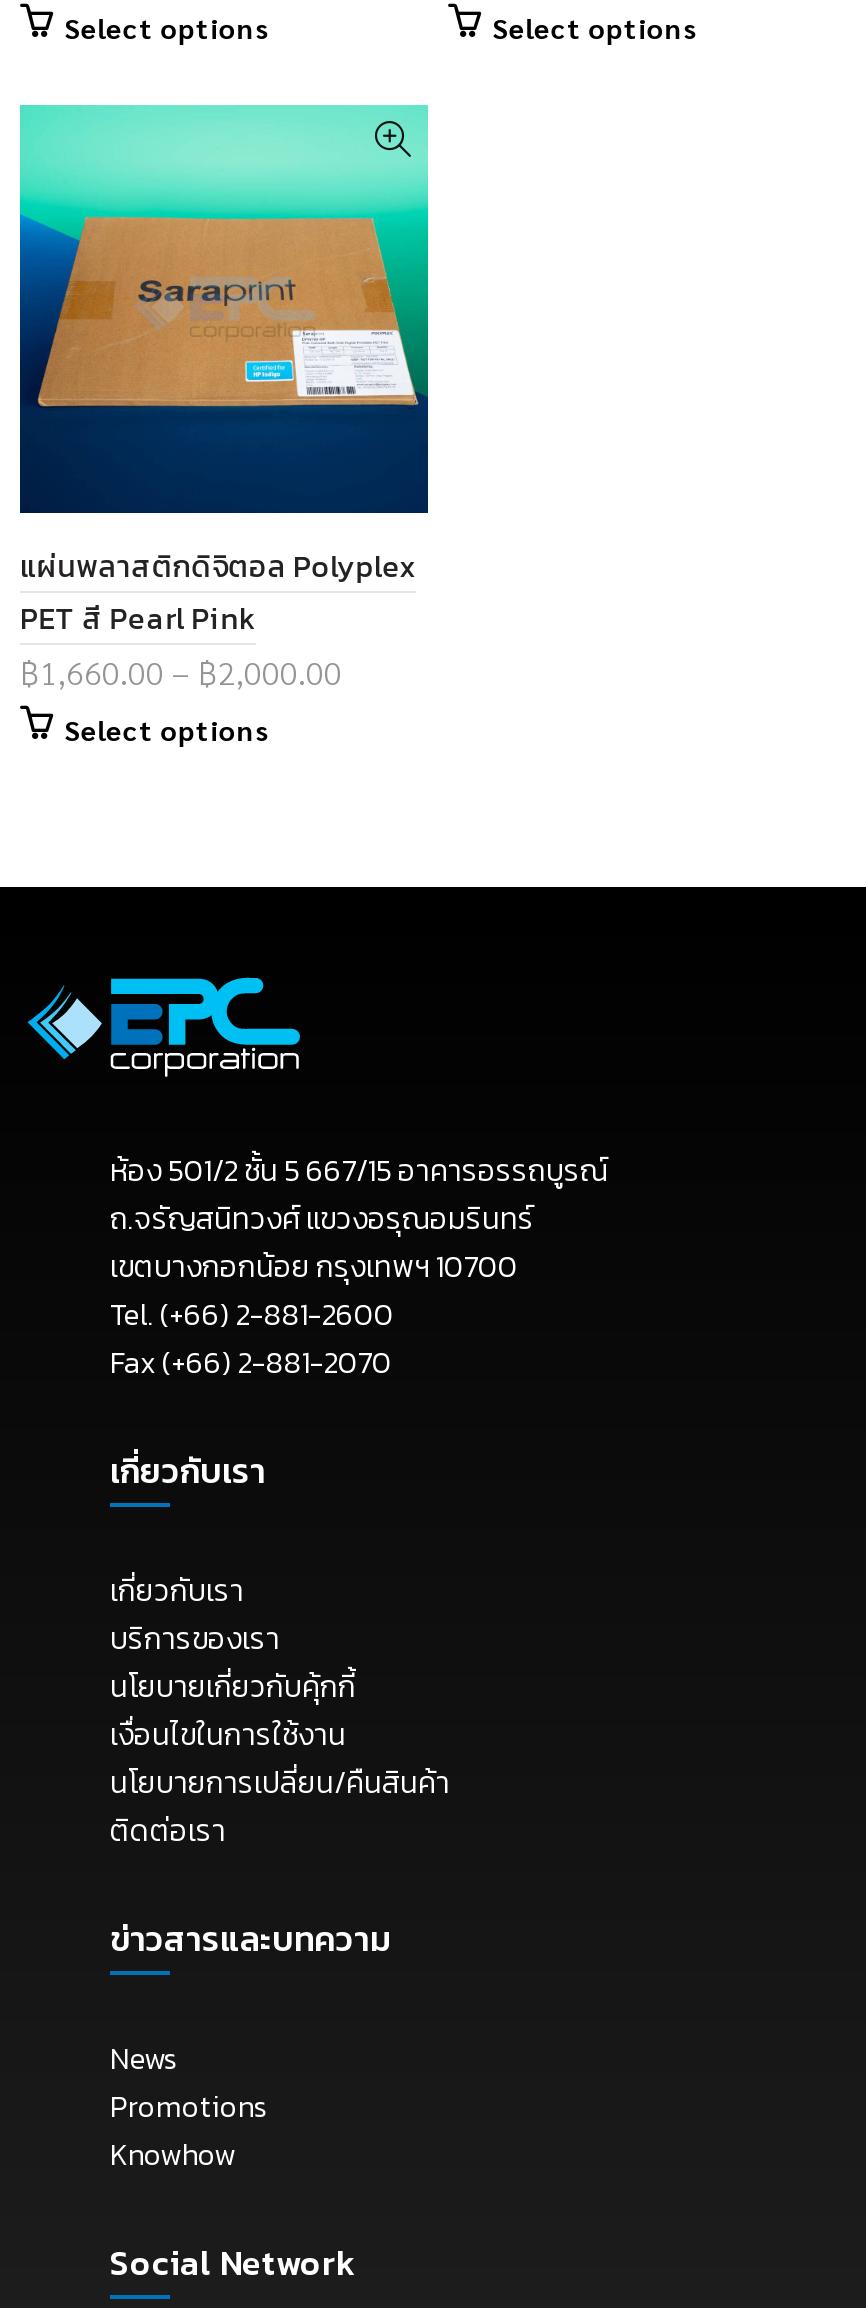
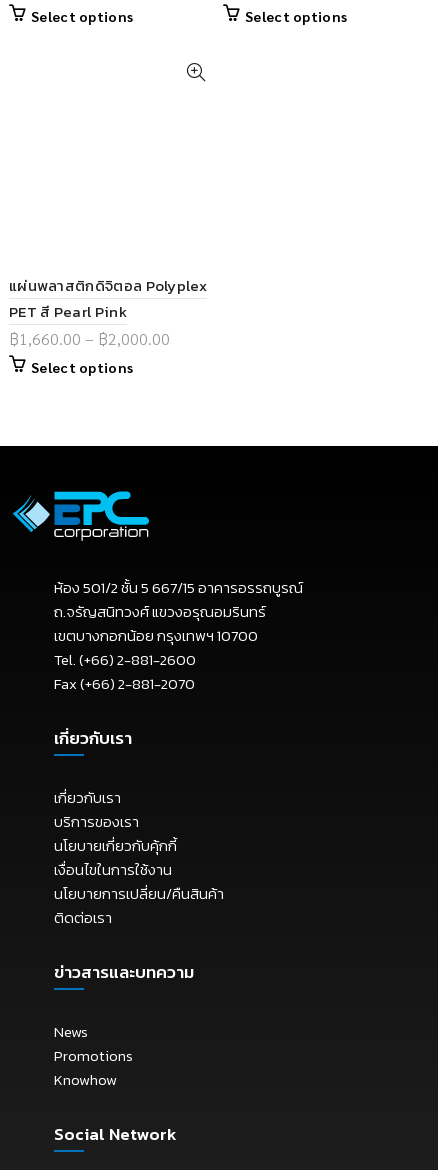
[18,103,430,515] [image] -> none

